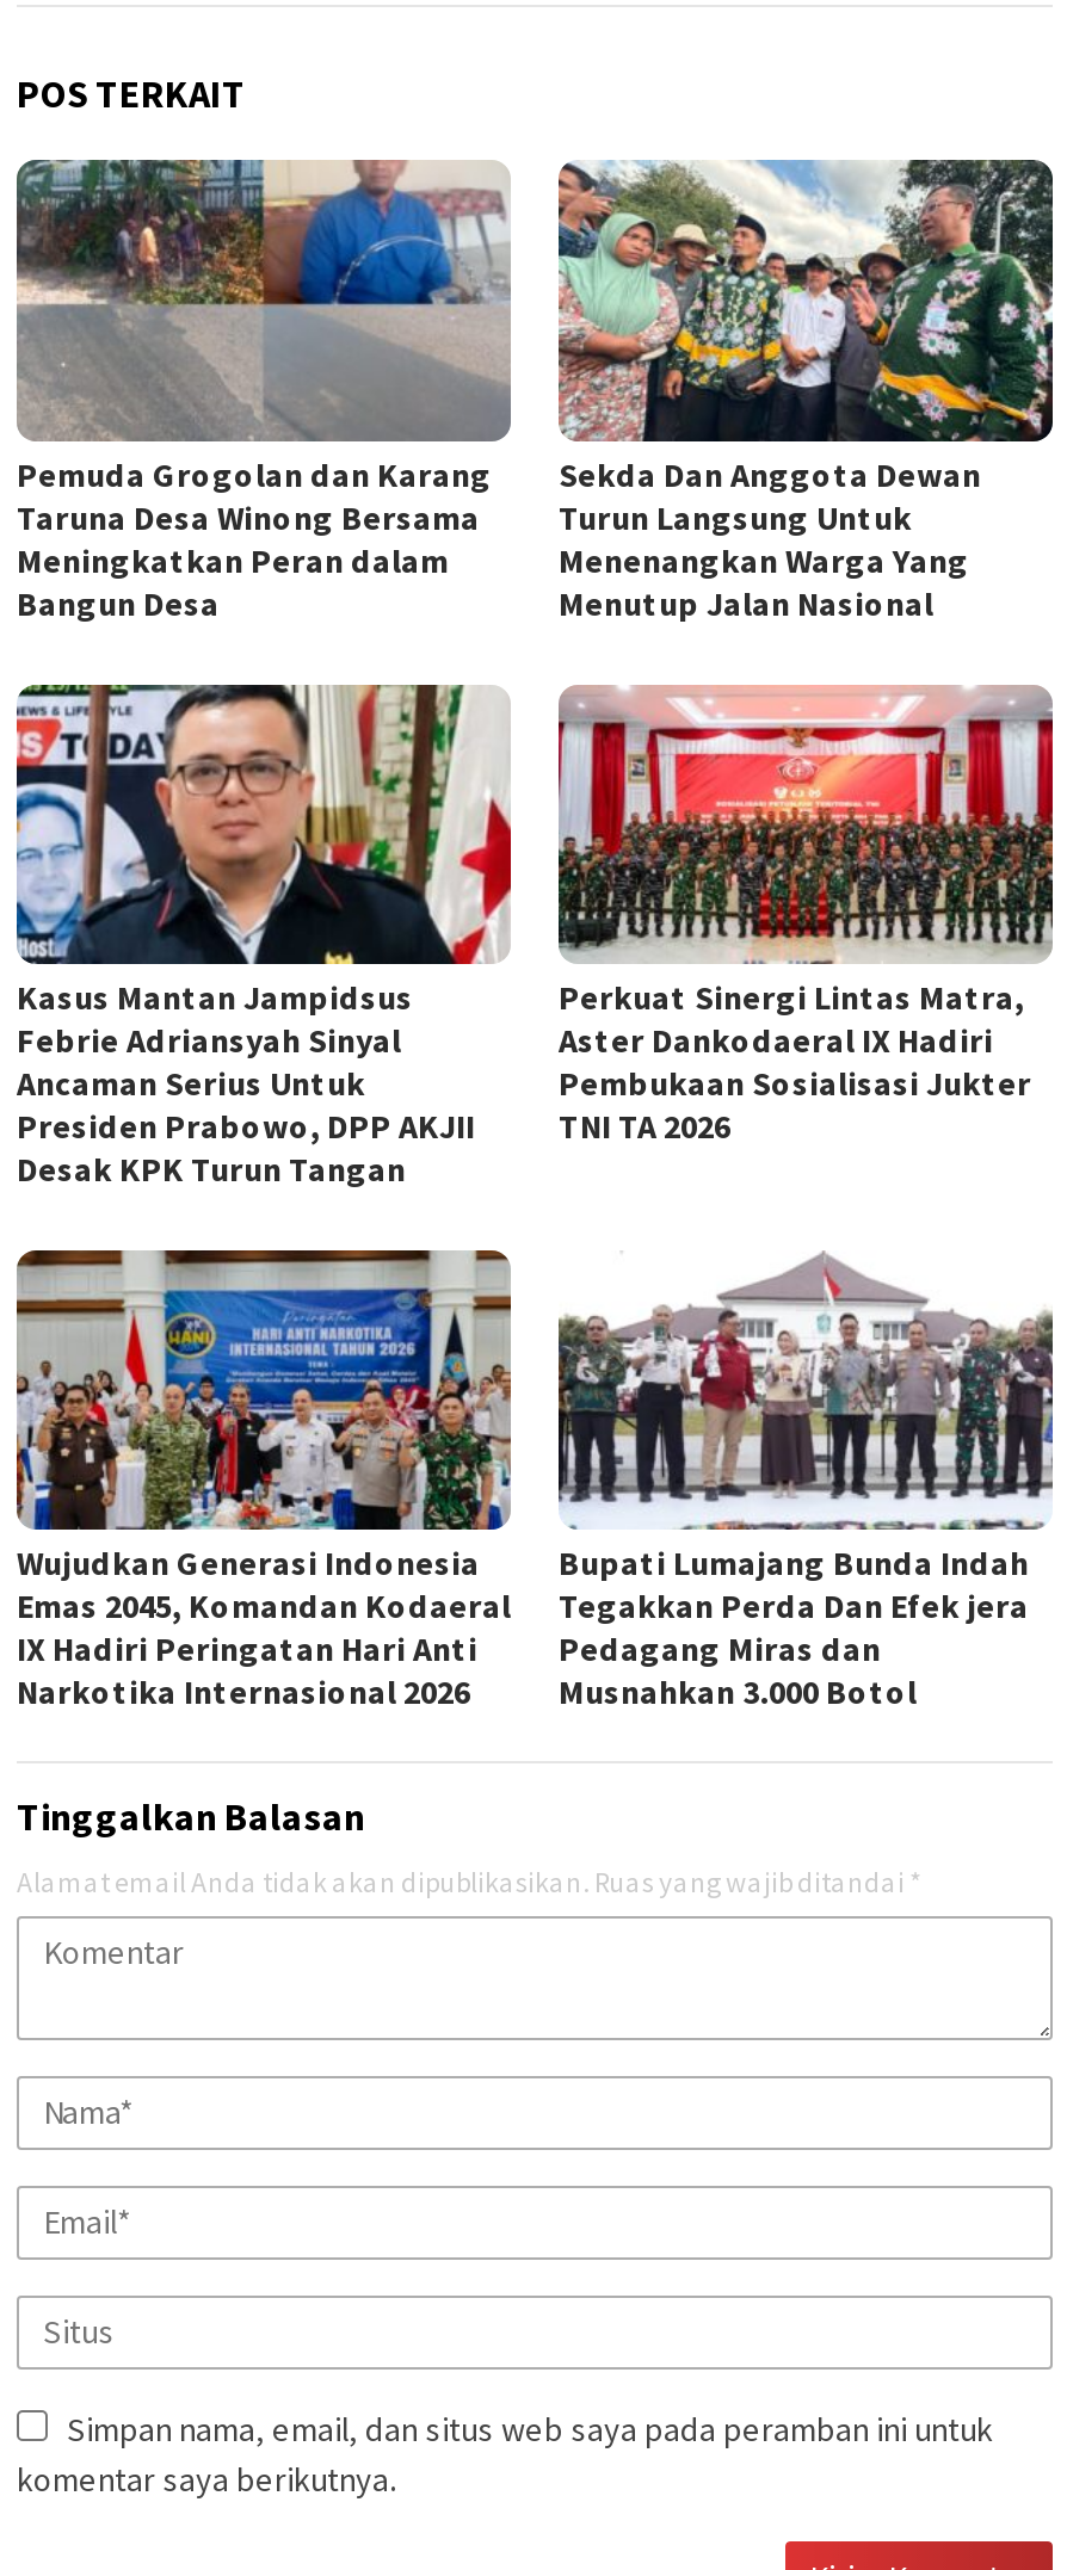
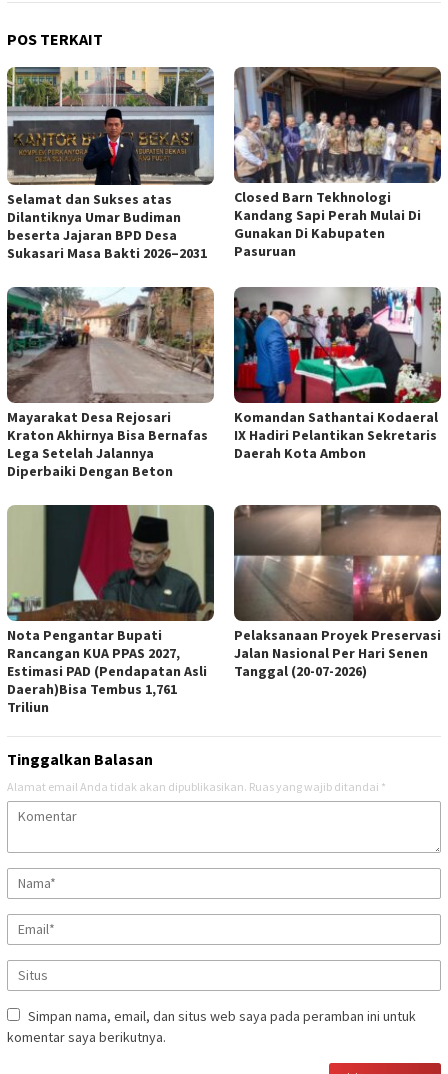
[17,160,511,625] [image] | Pemuda Grogolan dan Karang | Taruna Desa Winong Bersama | Meningkatkan Peran dalam | Bangun Desa -> [7,66,214,262] [image] | Selamat dan Sukses atas | Dilantiknya Umar Budiman | beserta Jajaran BPD Desa | Sukasari Masa Bakti 2026–2031
[556,157,1055,625] [image] | Sekda Dan Anggota Dewan | Turun Langsung Untuk | Menenangkan Warga Yang | Menutup Jalan Nasional -> [233,66,441,260] [image] | Closed Barn Tekhnologi | Kandang Sapi Perah Mulai Di | Gunakan Di Kabupaten | Pasuruan
[14,682,513,1191] [image] | Kasus Mantan Jampidsus | Febrie Adriansyah Sinyal | Ancaman Serius Untuk | Presiden Prabowo, DPP AKJII | Desak KPK Turun Tangan -> [6,286,215,480] [image] | Mayarakat Desa Rejosari | Kraton Akhirnya Bisa Bernafas | Lega Setelah Jalannya | Diperbaiki Dengan Beton
[556,685,1055,1148] [image] | Perkuat Sinergi Lintas Matra, | Aster Dankodaeral IX Hadiri | Pembukaan Sosialisasi Jukter | TNI TA 2026 -> [233,287,442,462] [image] | Komandan Sathantai Kodaeral | IX Hadiri Pelantikan Sekretaris | Daerah Kota Ambon
[17,1212,513,1714] [image] | Wujudkan Generasi Indonesia | Emas 2045, Komandan Kodaeral | IX Hadiri Peringatan Hari Anti | Narkotika Internasional 2026 -> [6,504,215,716] [image] | Nota Pengantar Bupati | Rancangan KUA PPAS 2027, | Estimasi PAD (Pendapatan Asli | Daerah)Bisa Tembus 1,761 | Triliun
[559,1212,1055,1714] [image] | Bupati Lumajang Bunda Indah | Tegakkan Perda Dan Efek jera | Pedagang Miras dan | Musnahkan 3.000 Botol -> [233,504,442,680] [image] | Pelaksanaan Proyek Preservasi | Jalan Nasional Per Hari Senen | Tanggal (20-07-2026)

